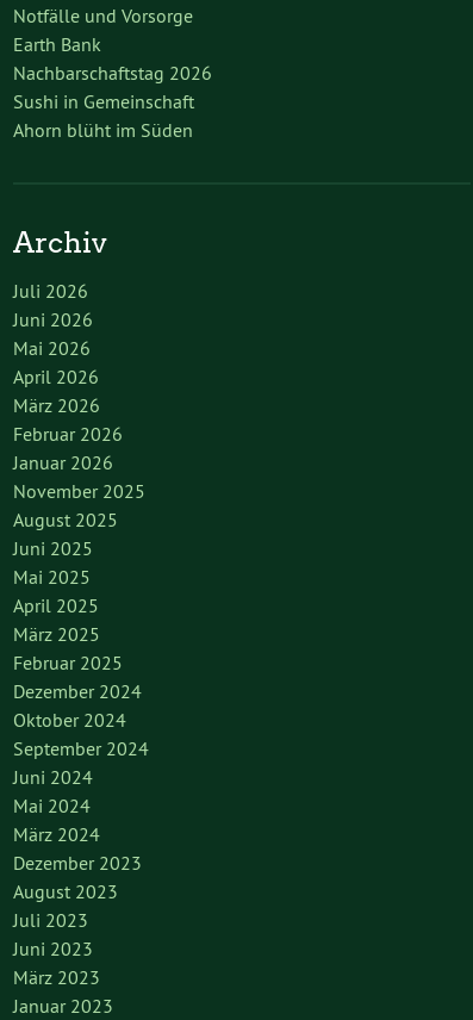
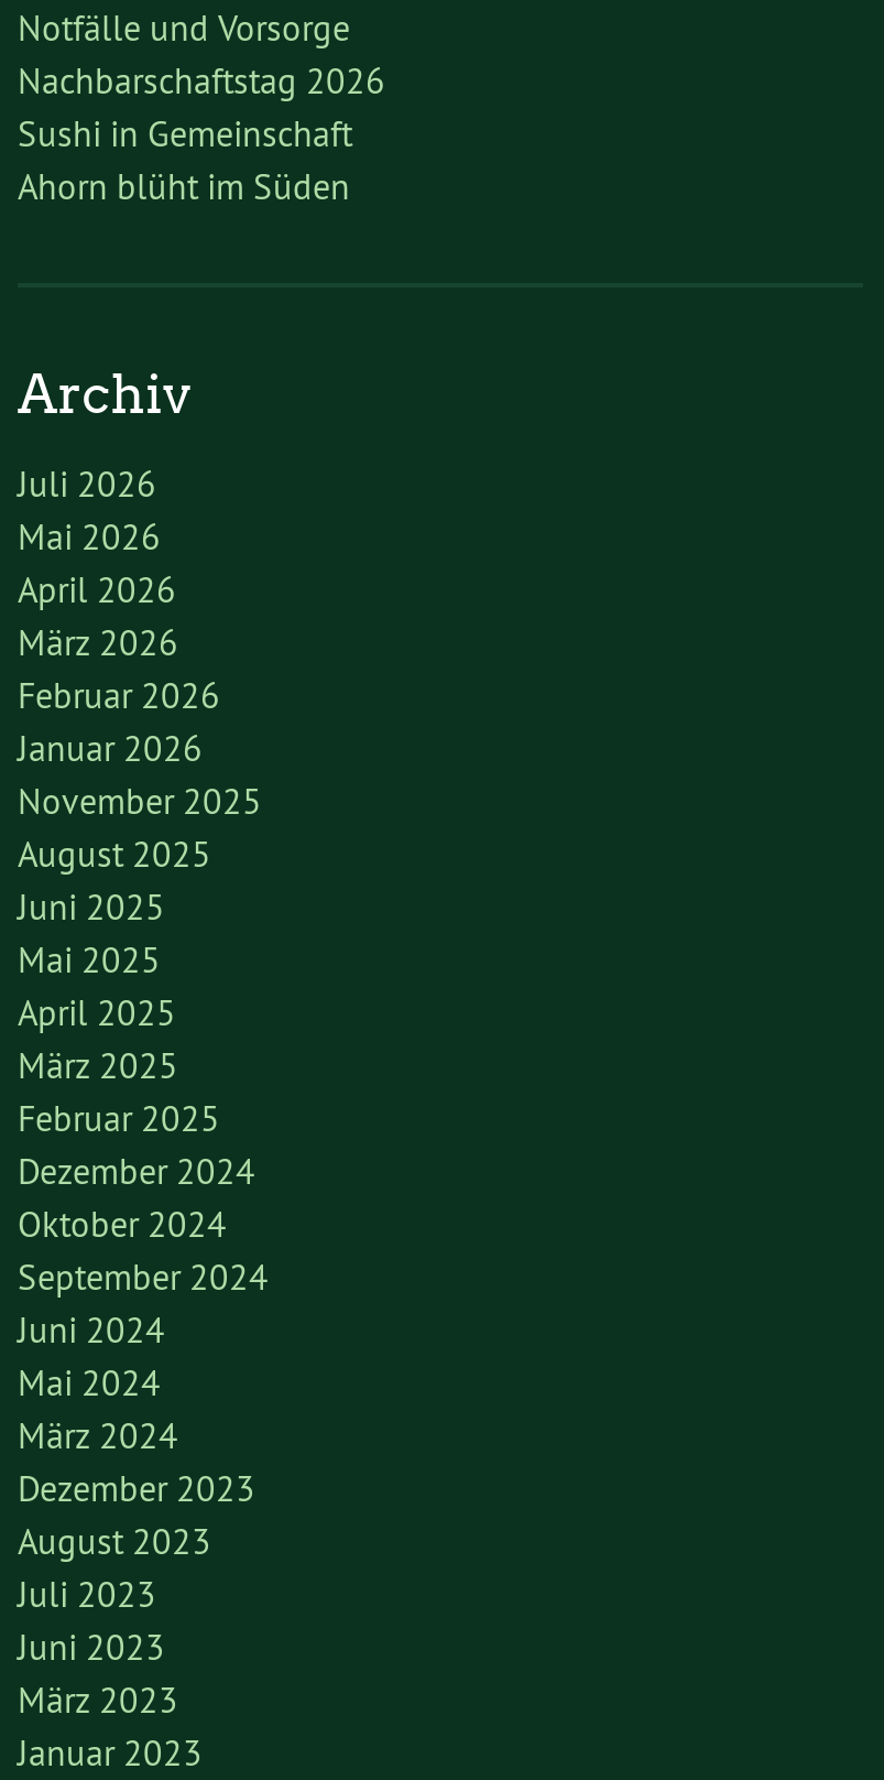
[13,32,101,56] Earth Bank -> none
[13,307,93,331] Juni 2026 -> none

